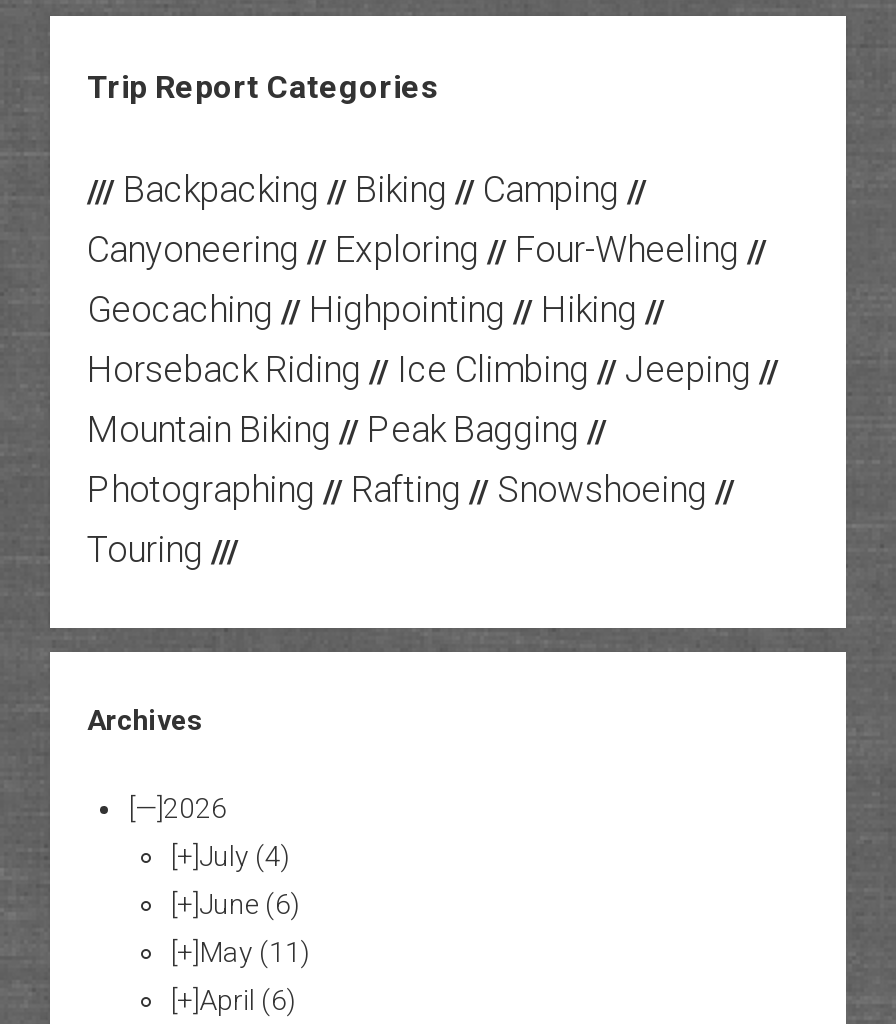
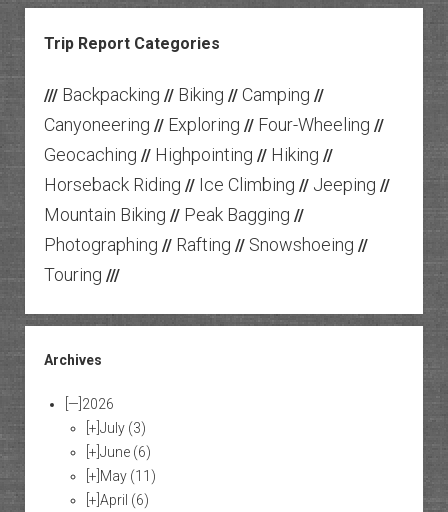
[171,839,291,871] [+] July (4) -> [85,419,145,435] [+] July (3)

